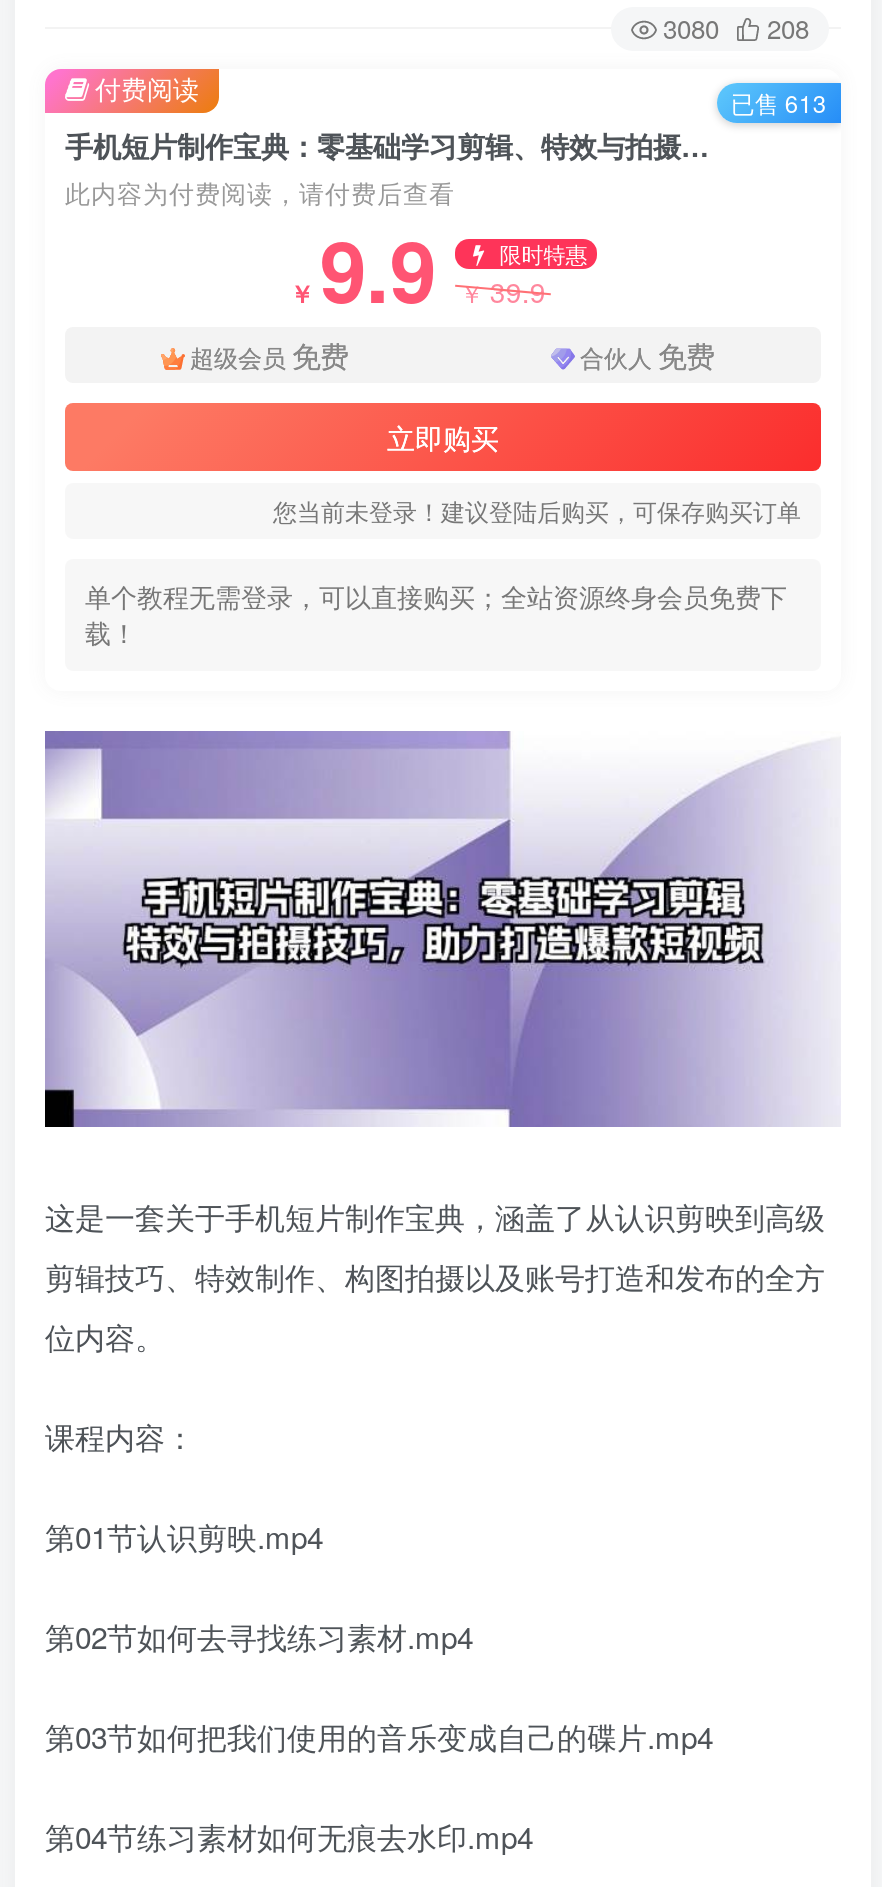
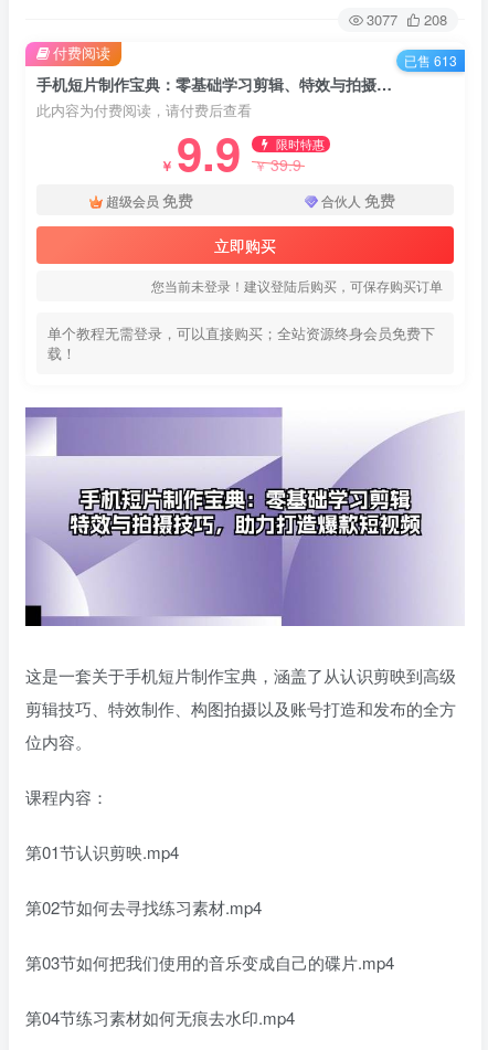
[663,9,809,47] 3080 208 -> [367,9,447,30] 3077 208

